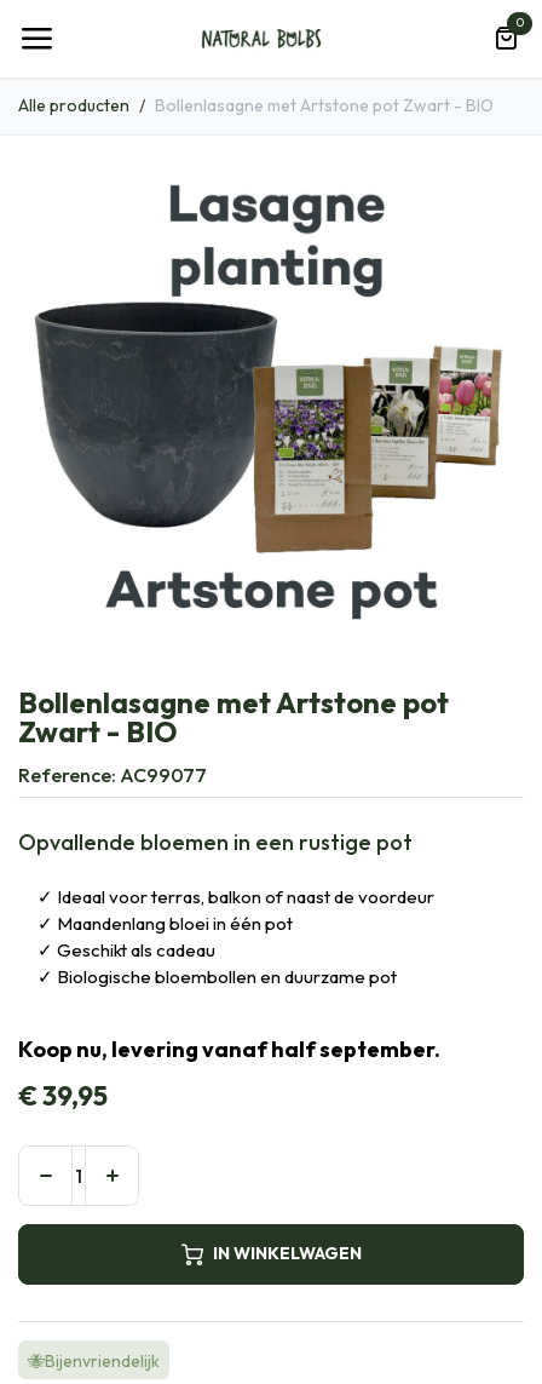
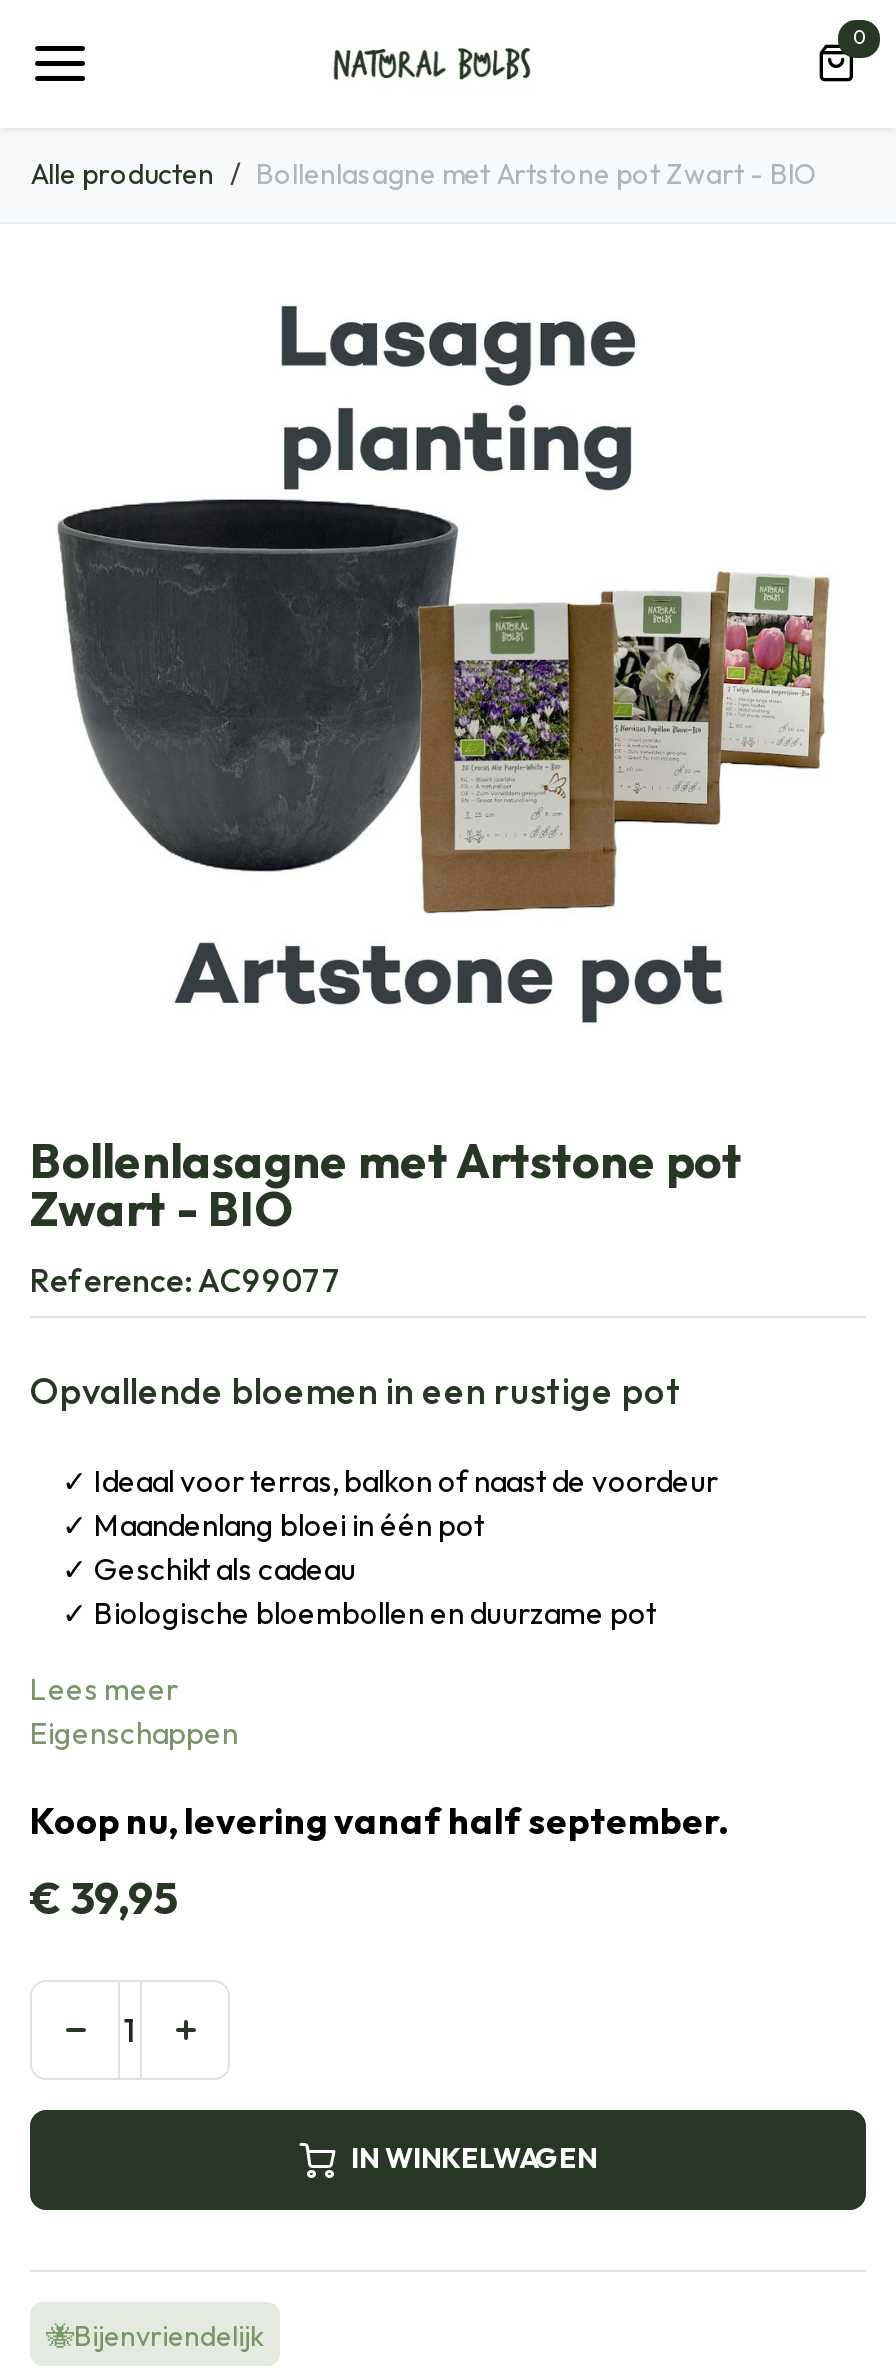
none -> [30,1669,238,1751] Lees meer | Eigenschappen

